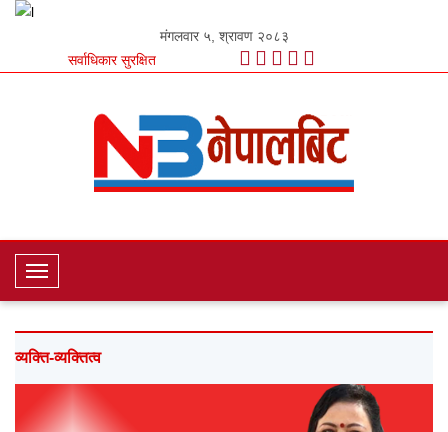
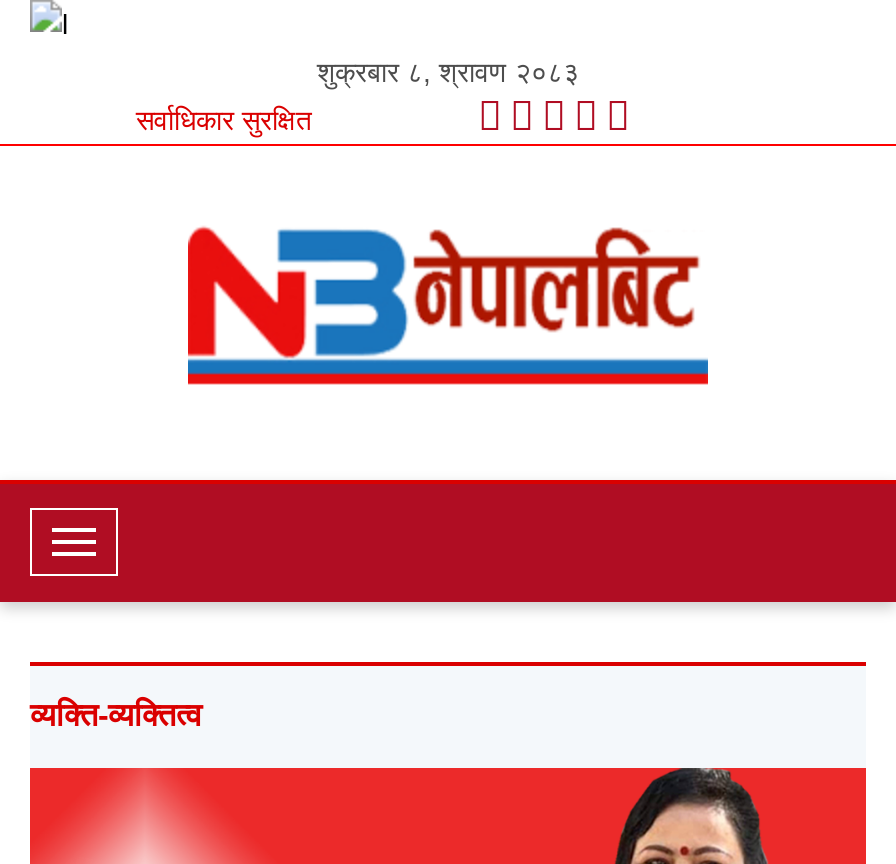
[159,28,288,44] मंगलवार ५, श्रावण २०८३ -> [317,56,579,88] शुक्रबार ८, श्रावण २०८३

